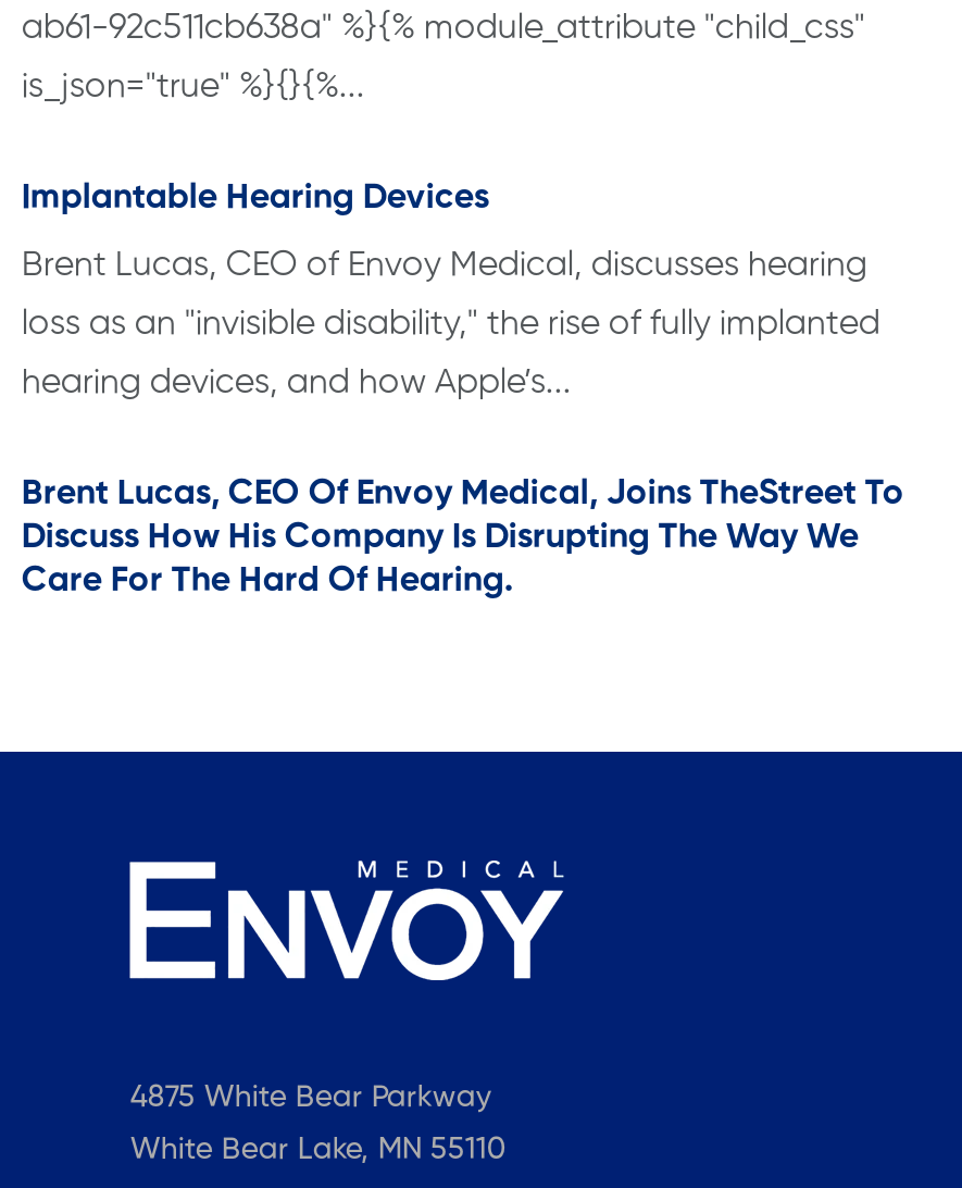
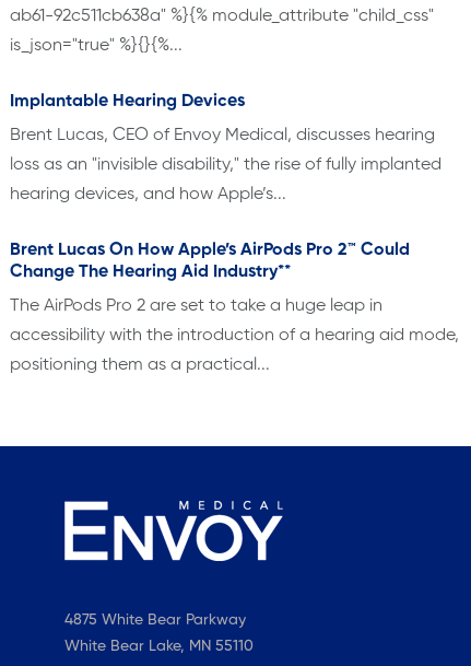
[22,479,904,601] Brent Lucas, CEO Of Envoy Medical, Joins TheStreet To | Discuss How His Company Is Disrupting The Way We | Care For The Hard Of Hearing. -> [10,242,459,375] Brent Lucas On How Apple’s AirPods Pro 2™ Could | Change The Hearing Aid Industry** | The AirPods Pro 2 are set to take a huge leap in | accessibility with the introduction of a hearing aid mode, | positioning them as a practical...

